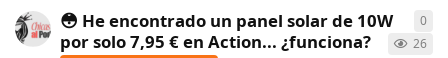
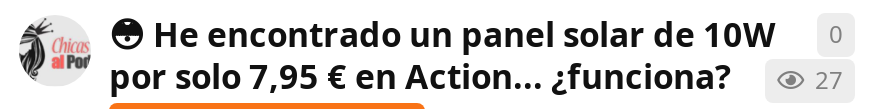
[413,35,427,52] 26 -> [815,64,843,98] 27

